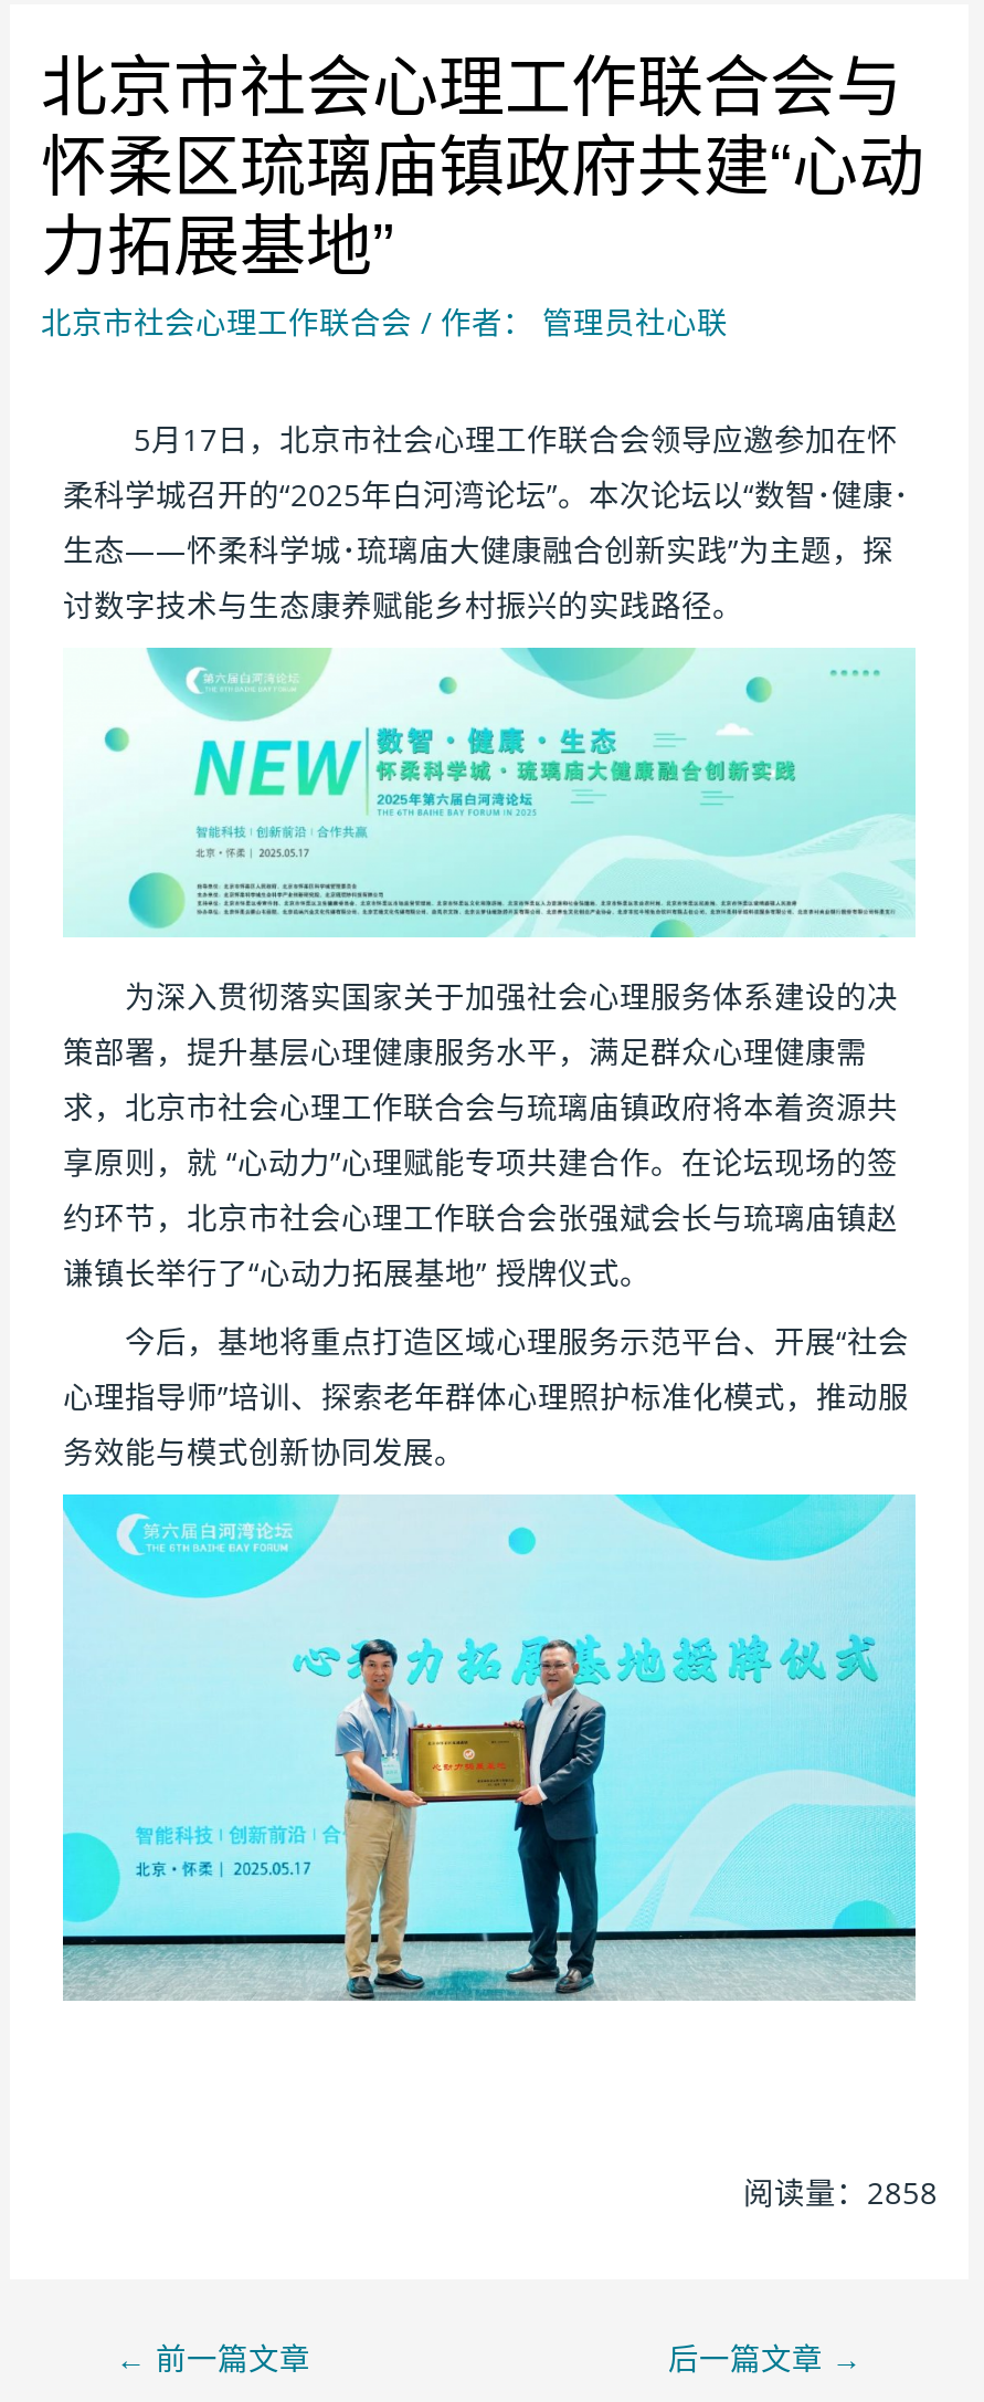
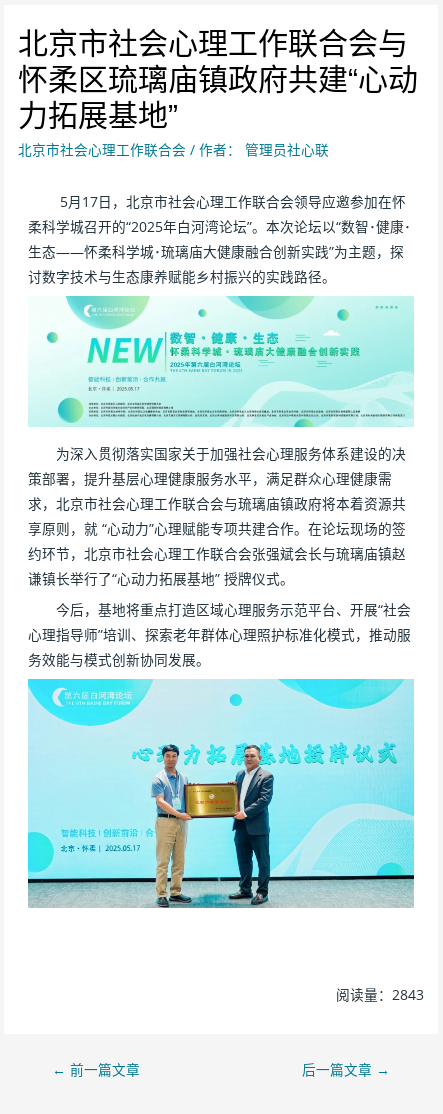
[743,2171,938,2213] 阅读量：2858 -> [336,985,424,1004] 阅读量：2843

